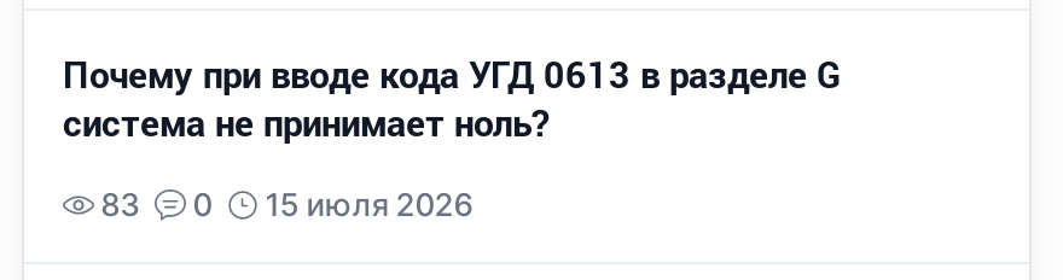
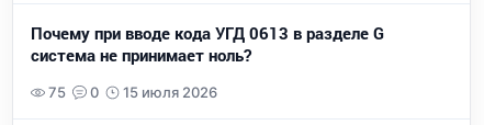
[101,185,473,223] 83 0 15 июля 2026 -> [48,83,217,101] 75 0 15 июля 2026

